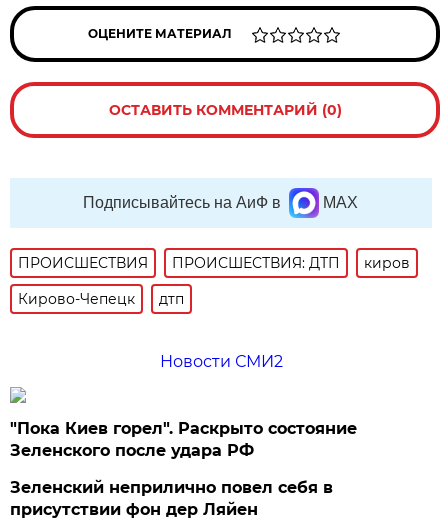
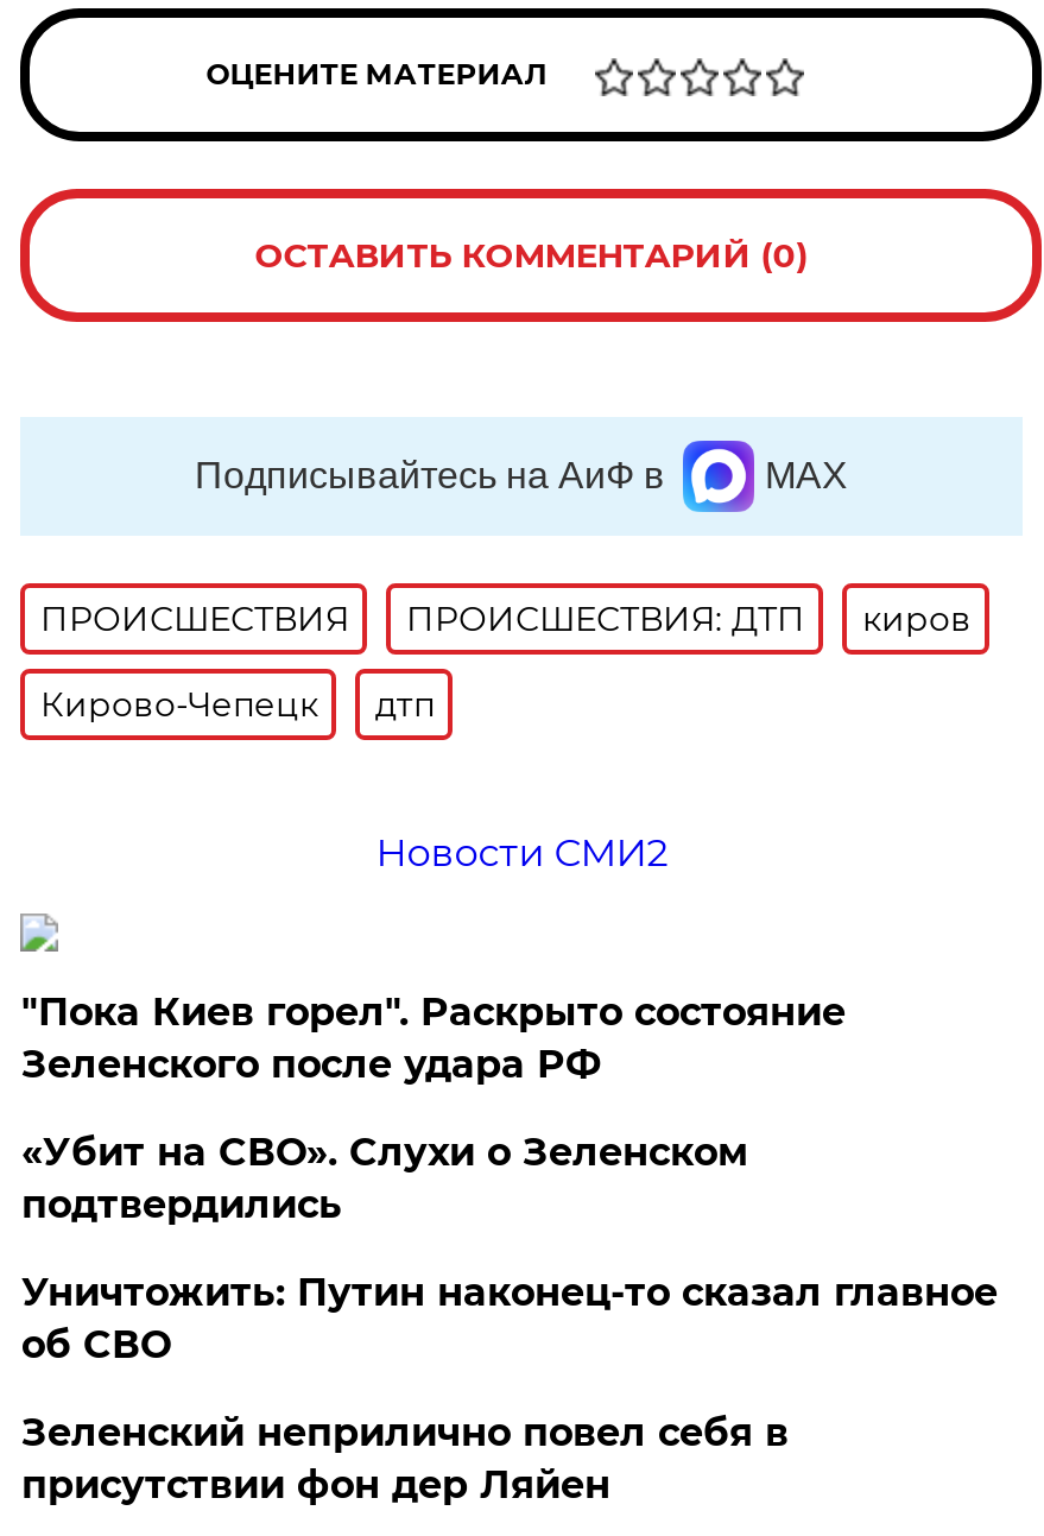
none -> [21,1130,997,1368] «Убит на СВО». Слухи о Зеленском | подтвердились | Уничтожить: Путин наконец-то сказал главное | об СВО

